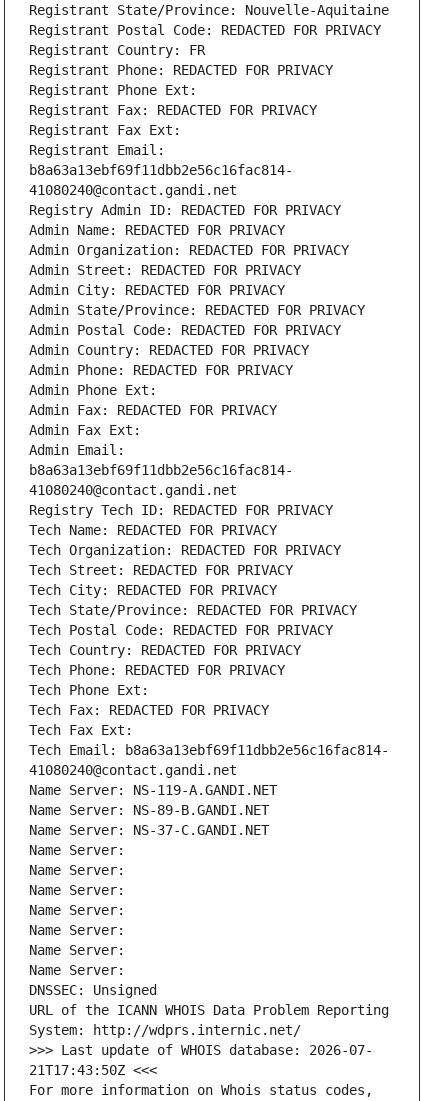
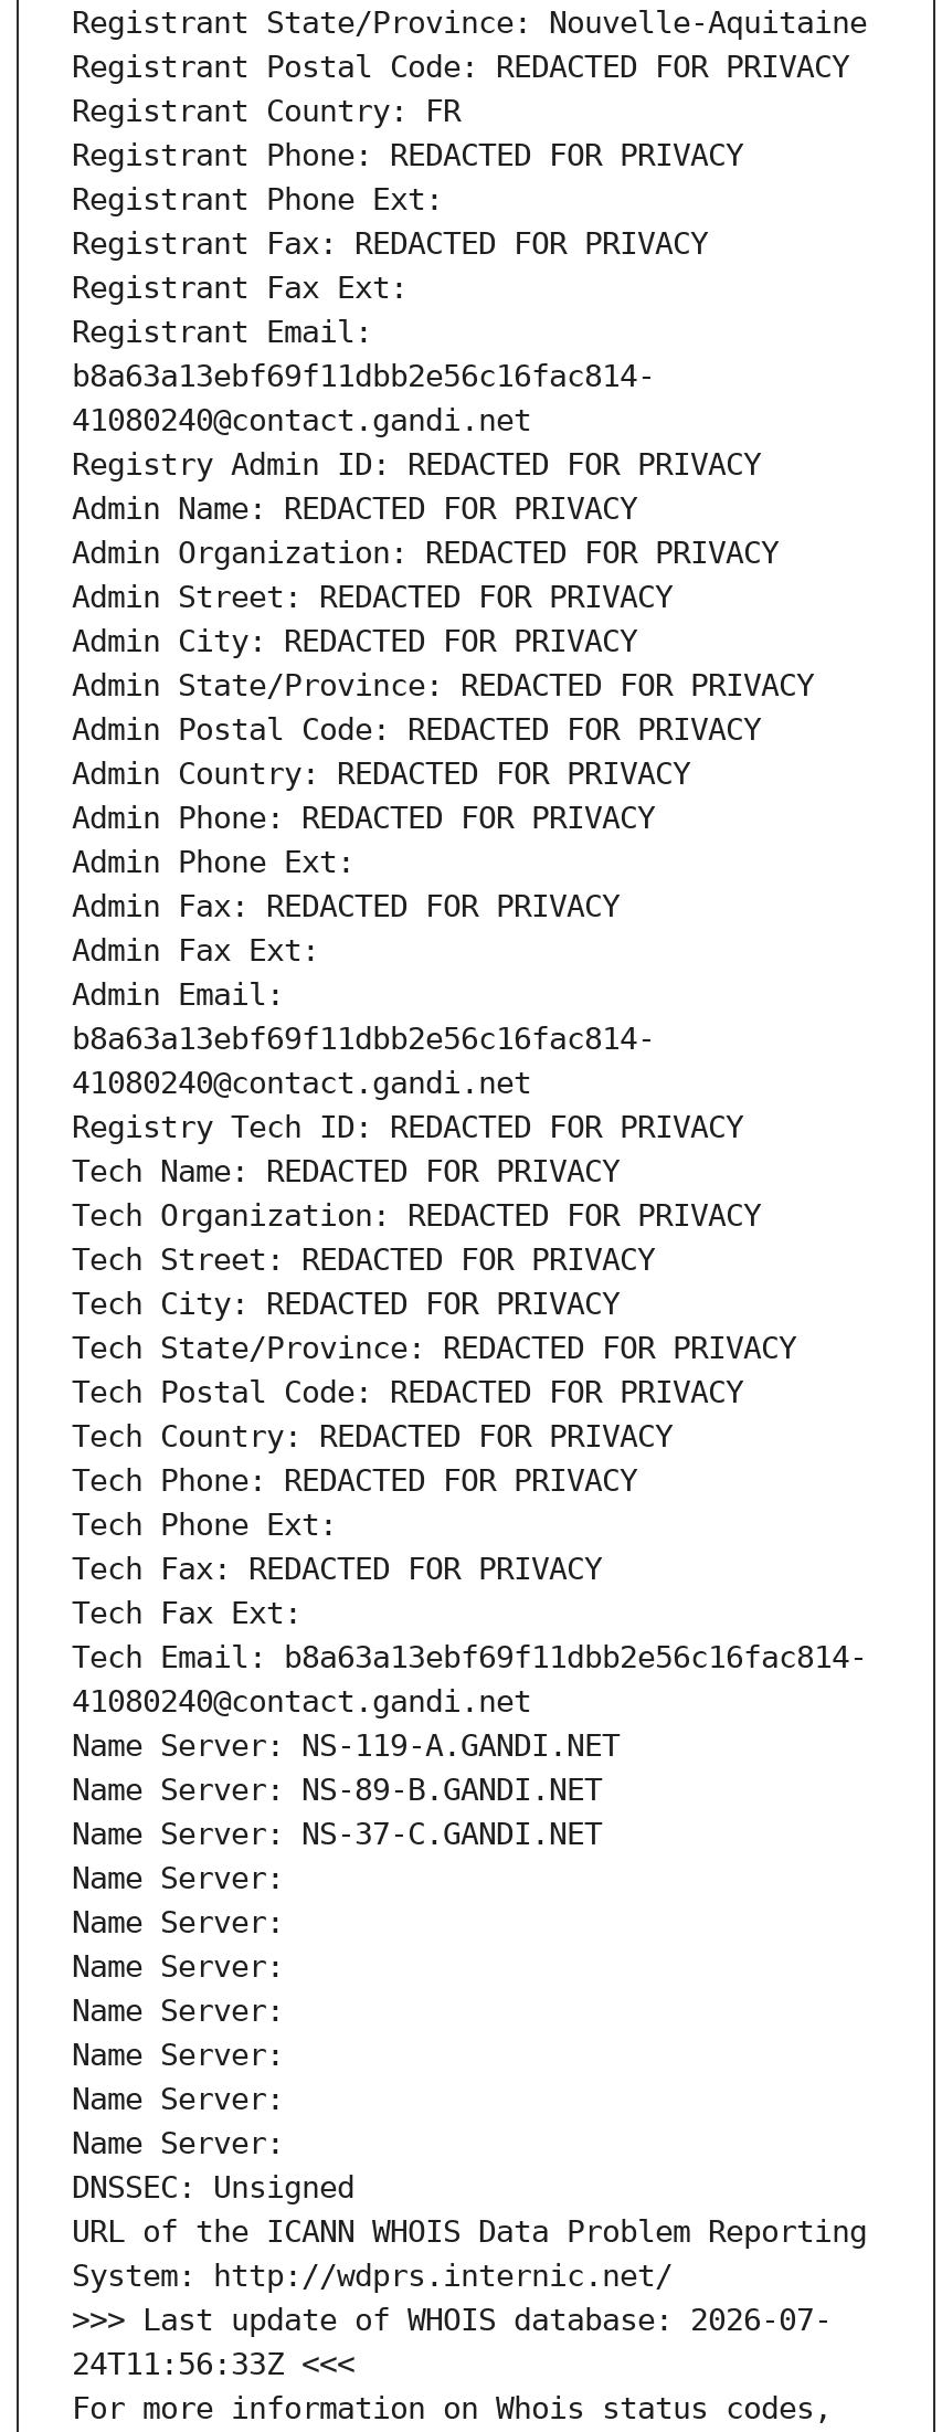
[29,1062,157,1078] 21T17:43:50Z <<< -> [72,2347,354,2382] 24T11:56:33Z <<<

